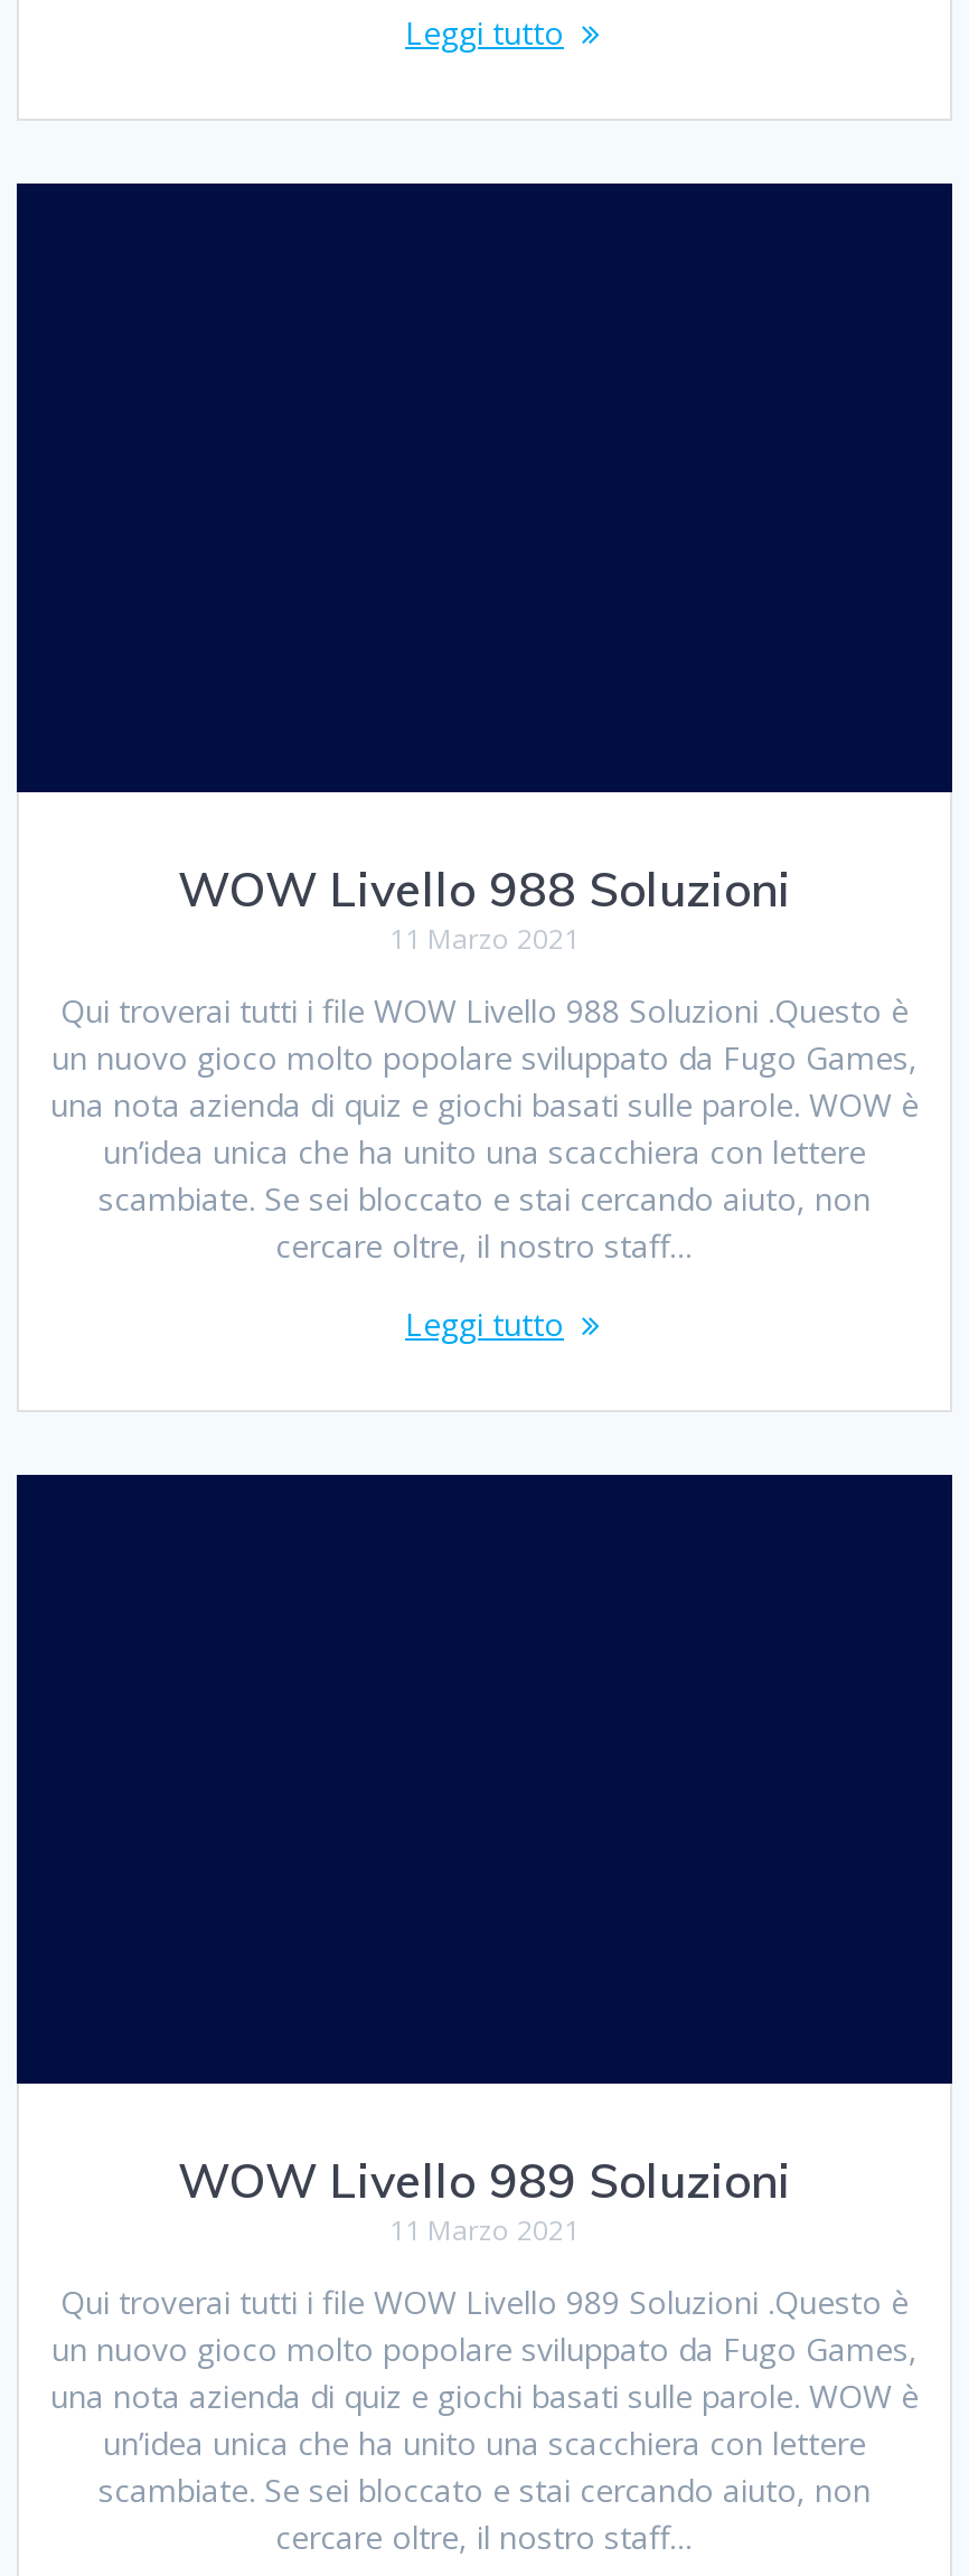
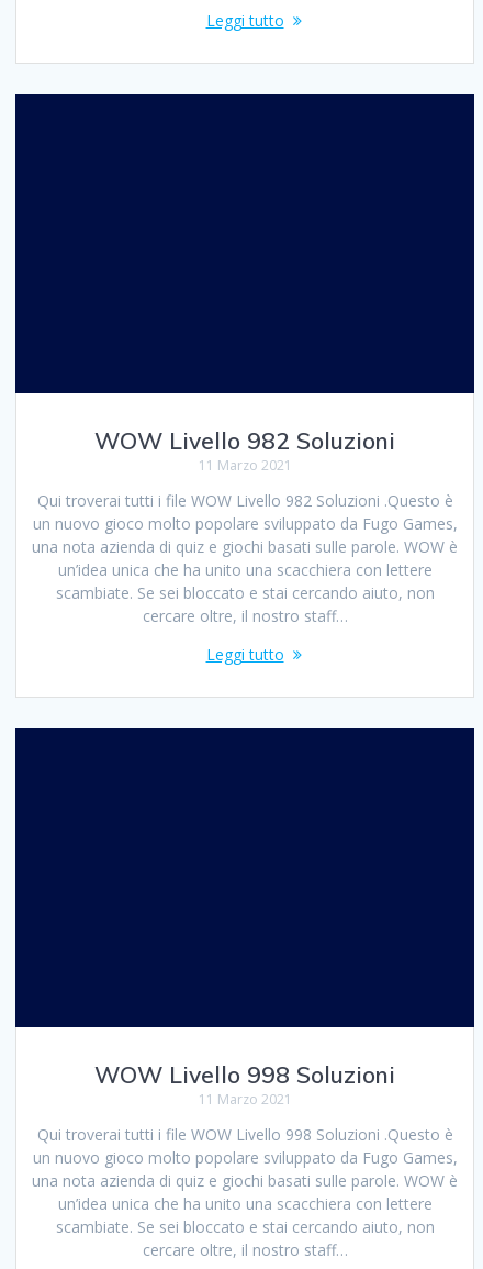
[178,859,791,917] WOW Livello 988 Soluzioni -> [94,426,395,455] WOW Livello 982 Soluzioni
[60,989,909,1032] Qui troverai tutti i file WOW Livello 988 Soluzioni .Questo è -> [37,490,453,511] Qui troverai tutti i file WOW Livello 982 Soluzioni .Questo è
[178,2151,791,2210] WOW Livello 989 Soluzioni -> [94,1061,395,1089] WOW Livello 998 Soluzioni
[60,2281,909,2324] Qui troverai tutti i file WOW Livello 989 Soluzioni .Questo è -> [37,1124,453,1145] Qui troverai tutti i file WOW Livello 998 Soluzioni .Questo è

